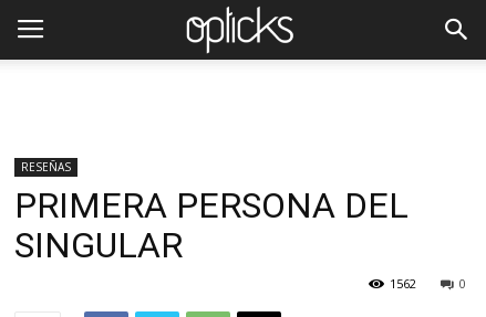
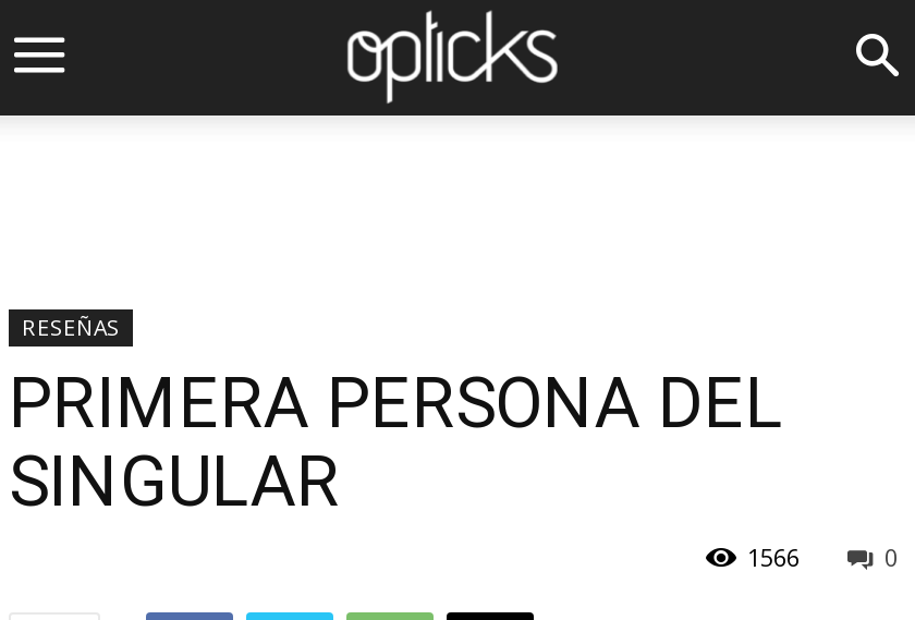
[390,275,416,292] 1562 -> [747,540,800,573] 1566

